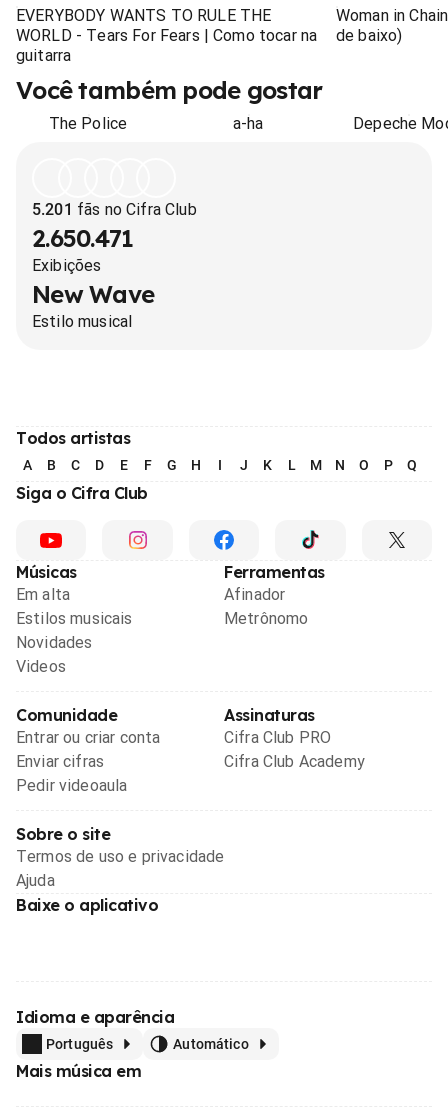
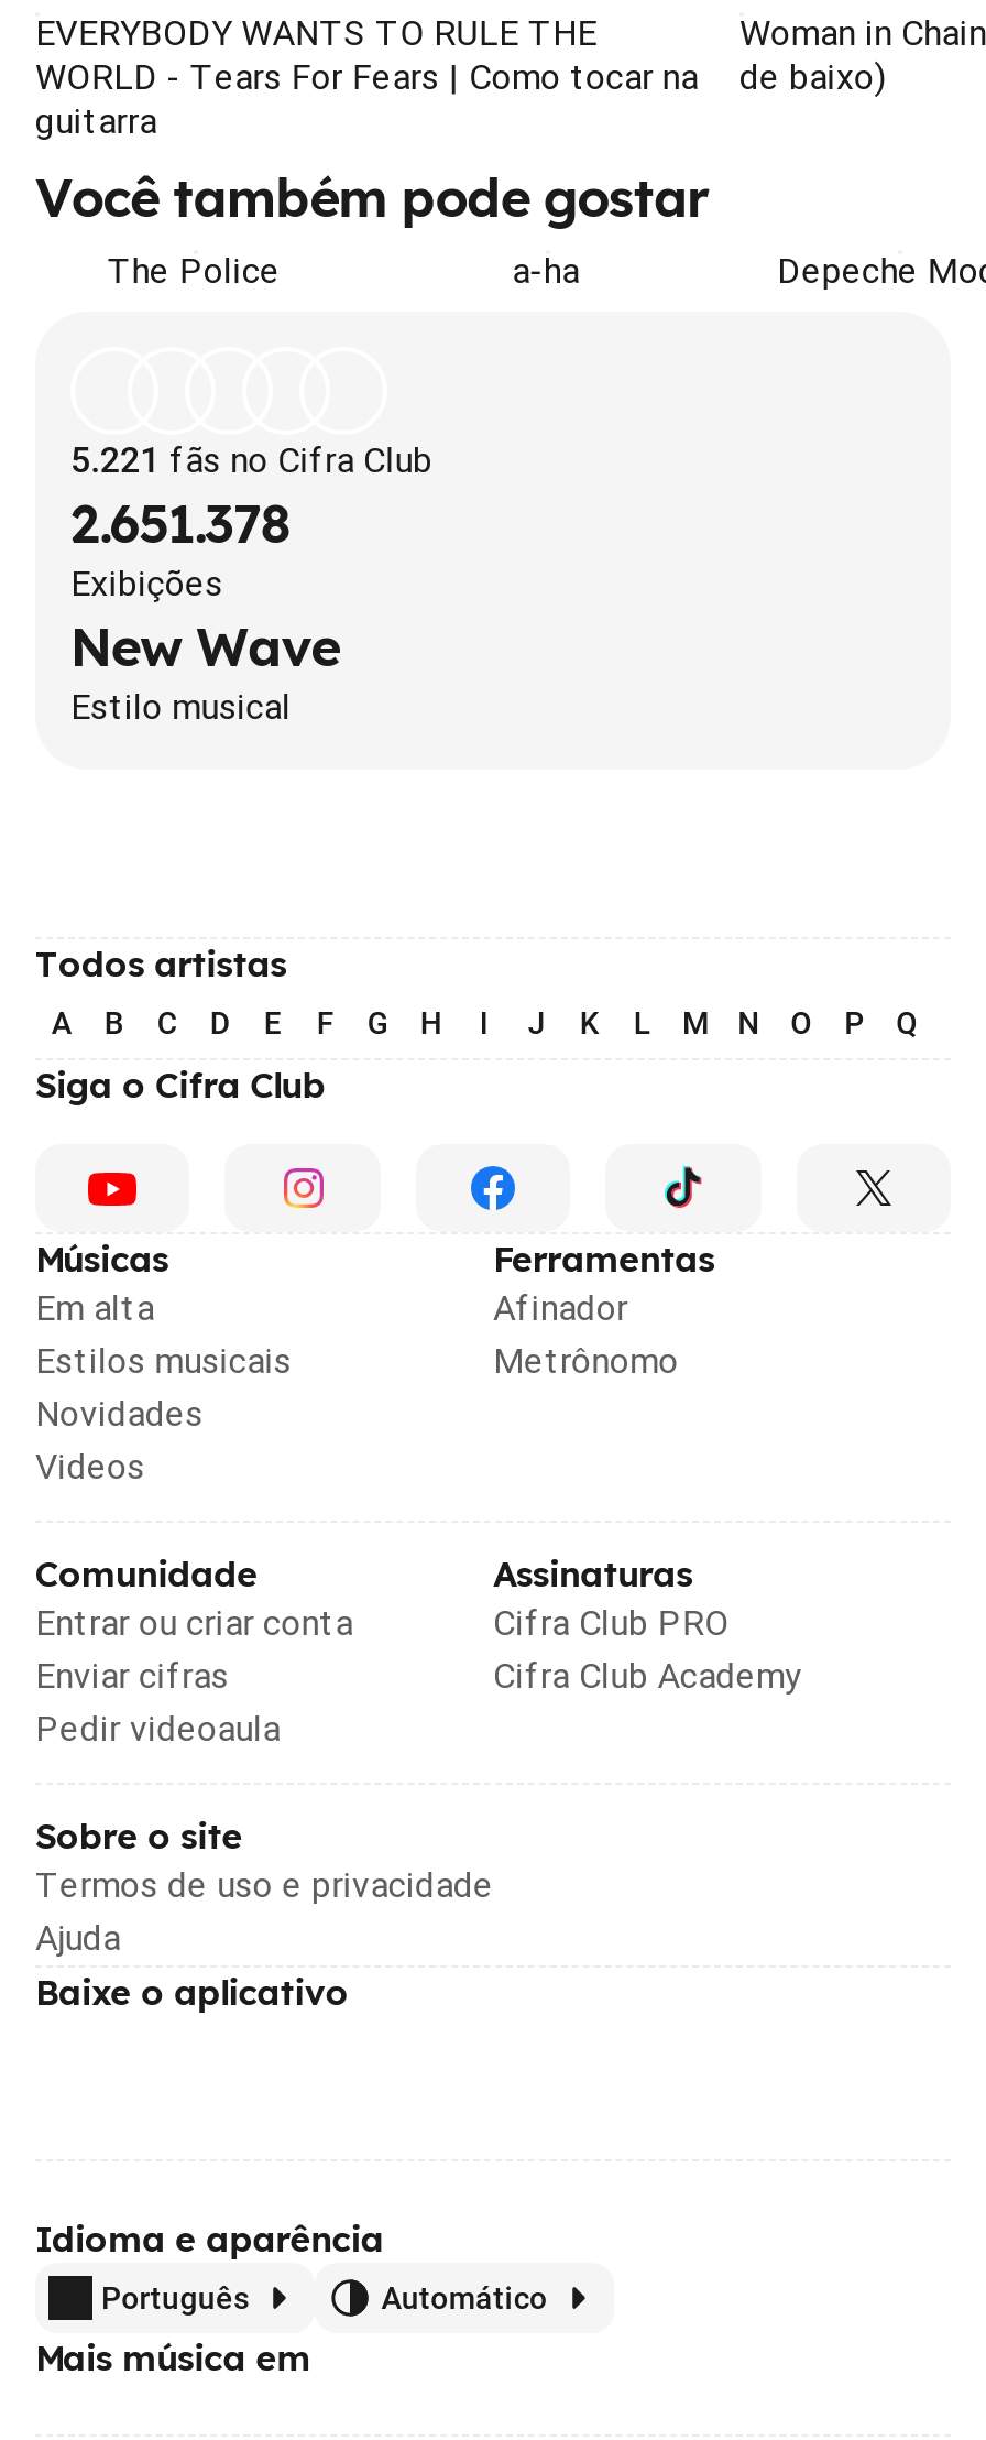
[32,200,197,219] 5.201 fãs no Cifra Club -> [70,439,433,481] 5.221 fãs no Cifra Club
[32,223,133,253] 2.650.471 -> [70,490,289,556] 2.651.378

